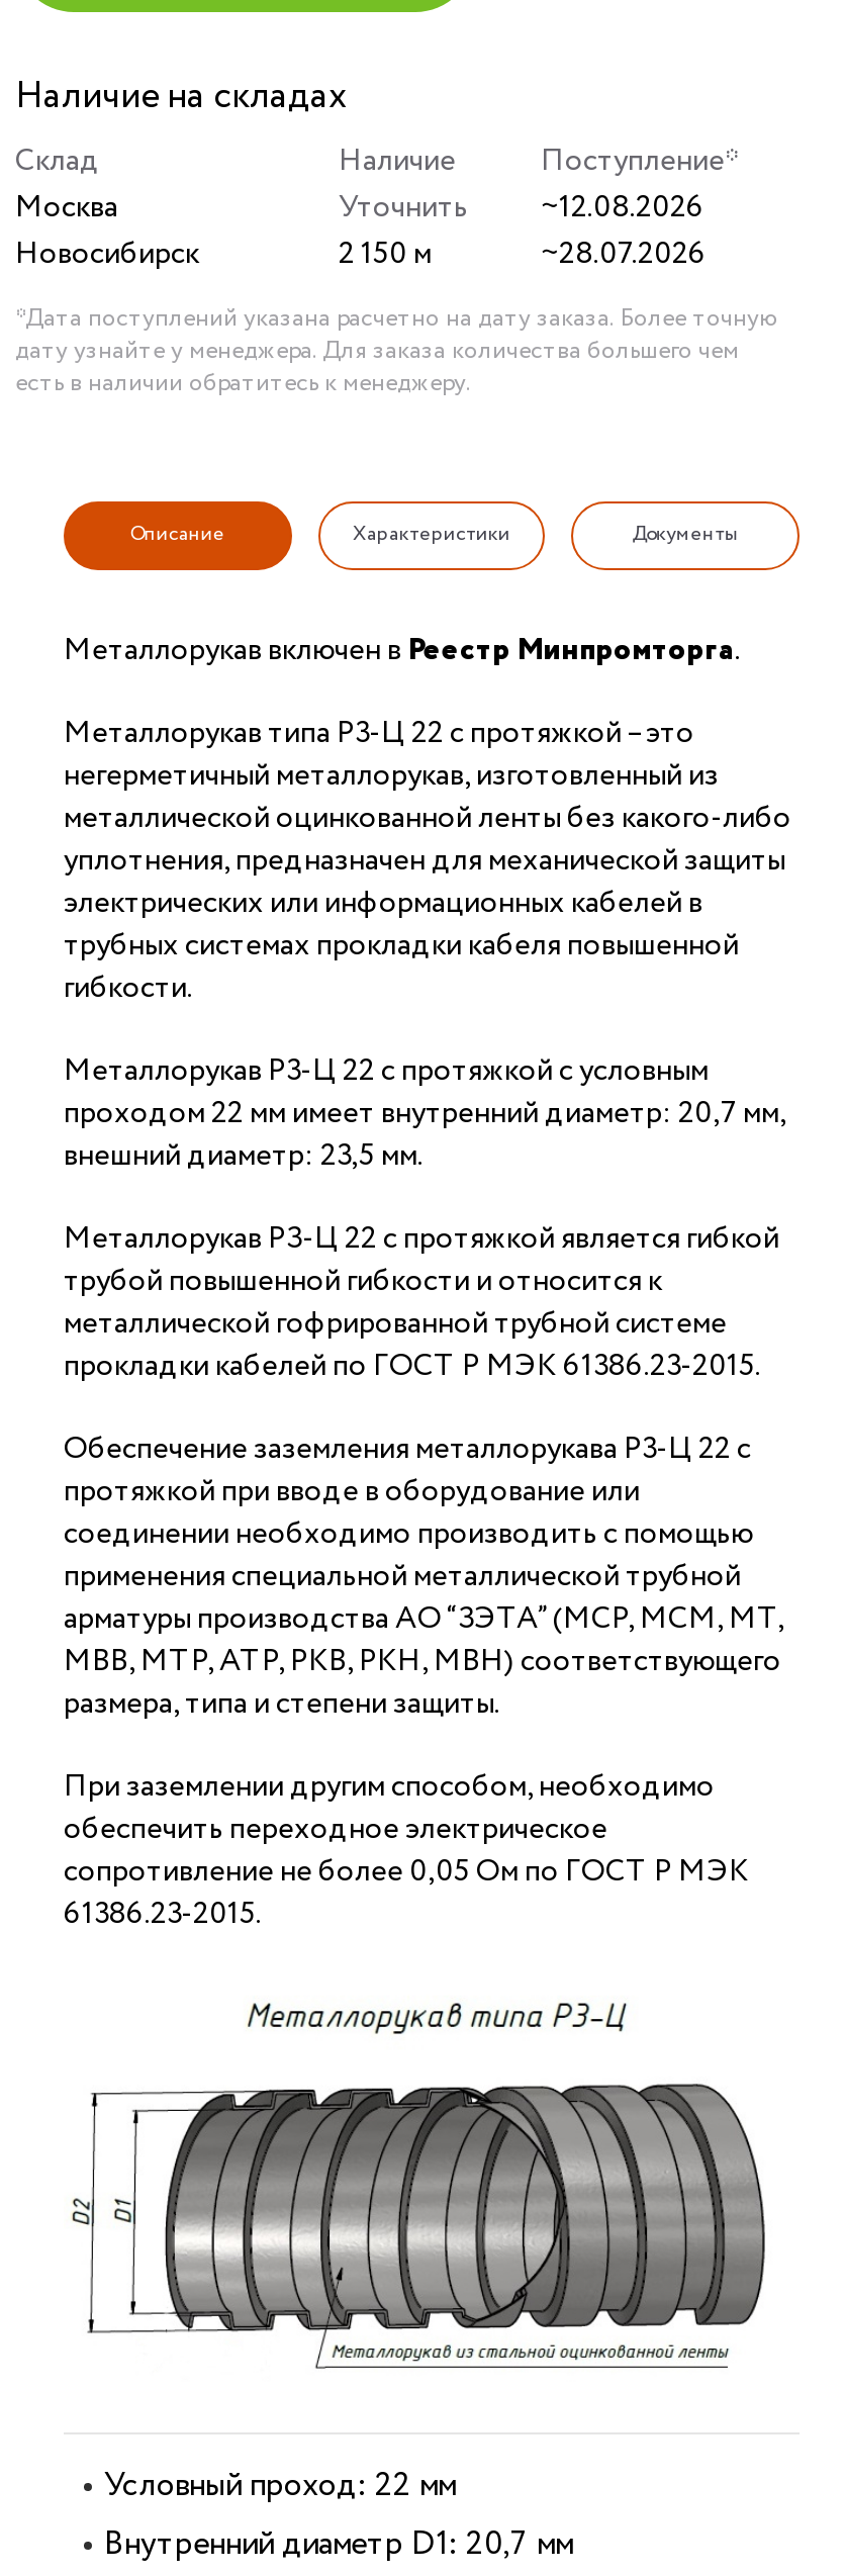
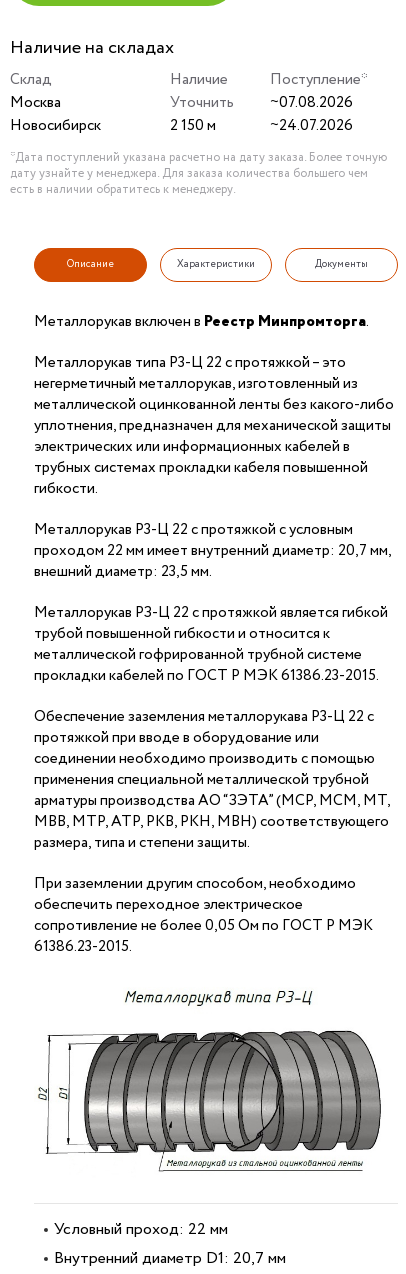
[339,186,705,230] Уточнить ~12.08.2026 -> [170,92,353,114] Уточнить ~07.08.2026
[541,232,707,277] ~28.07.2026 -> [270,115,353,137] ~24.07.2026

